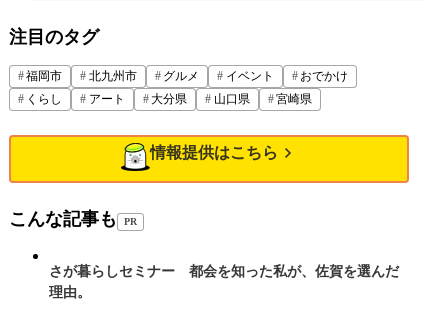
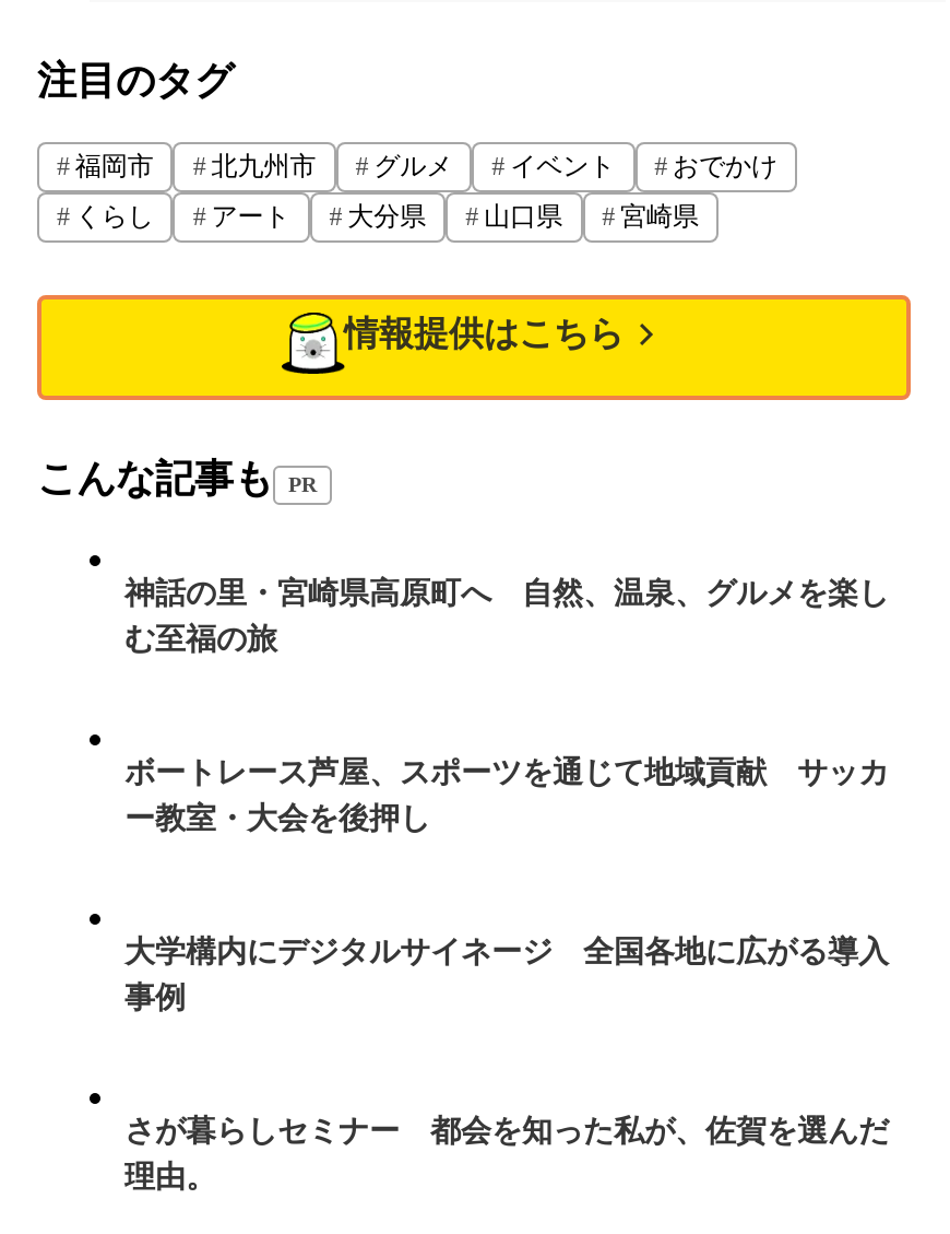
none -> [124,577,889,655] 神話の里・宮崎県高原町へ 自然、温泉、グルメを楽し | む至福の旅
none -> [124,756,889,835] ボートレース芦屋、スポーツを通じて地域貢献 サッカ | ー教室・大会を後押し
none -> [124,935,889,1014] 大学構内にデジタルサイネージ 全国各地に広がる導入 | 事例

